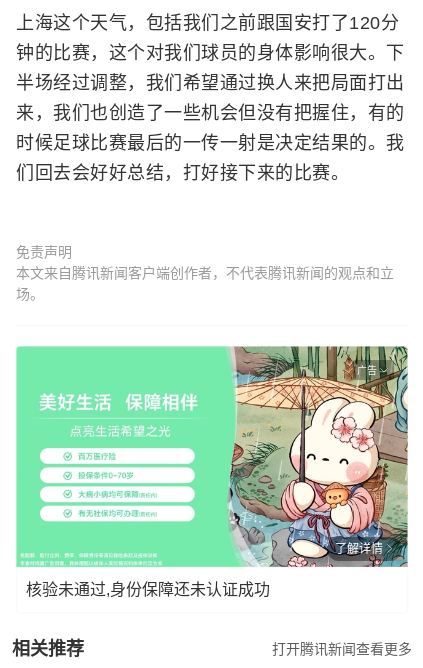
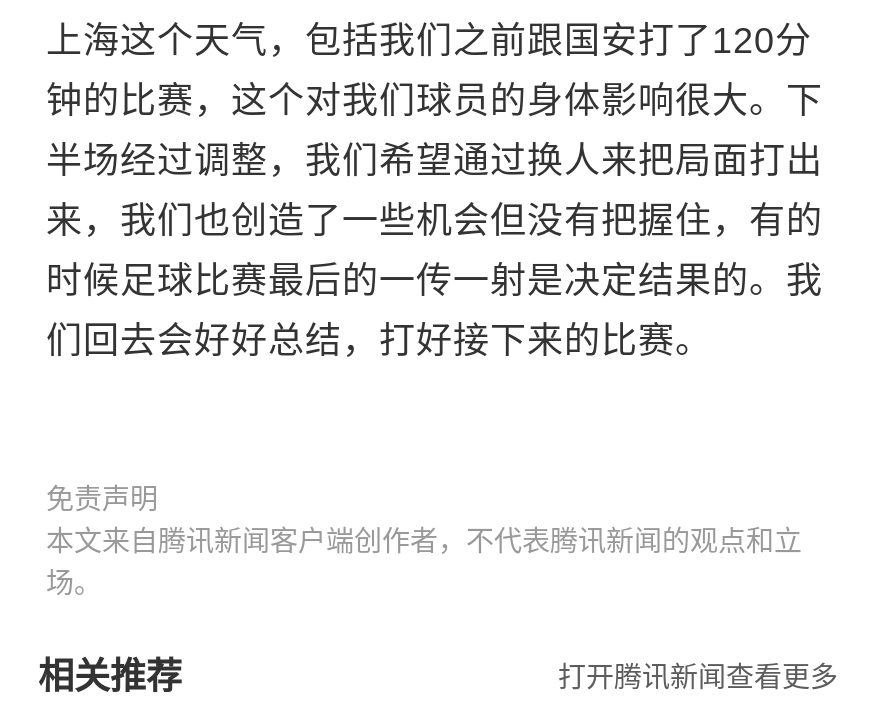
[15,345,409,568] [image] | 广告 -> none
[26,542,383,598] 了解详情 | 核验未通过,身份保障还未认证成功 -> none

